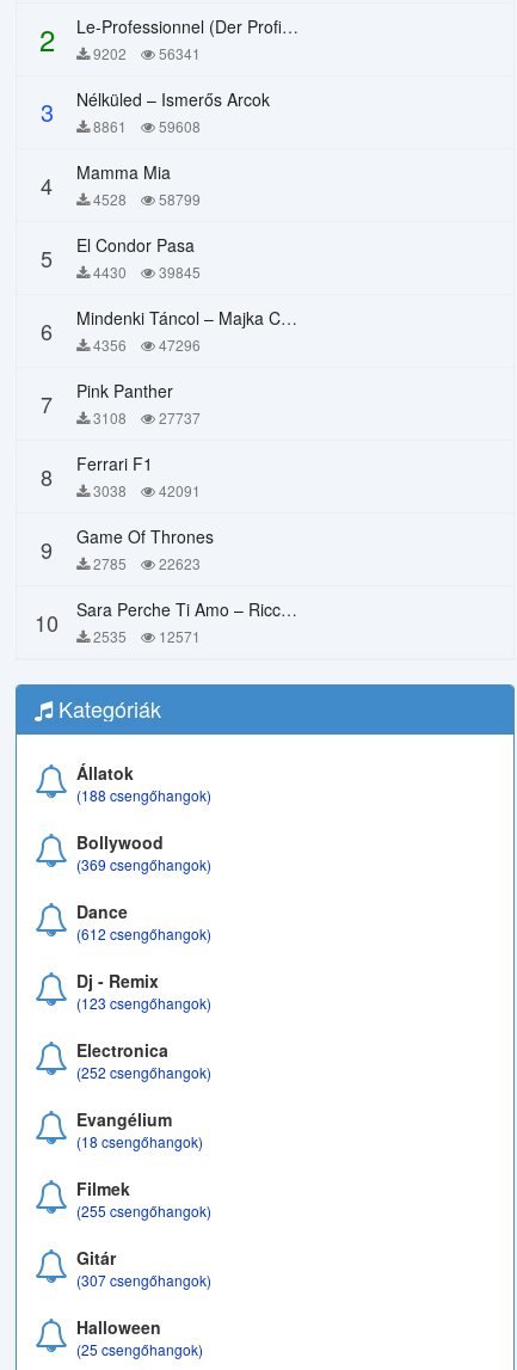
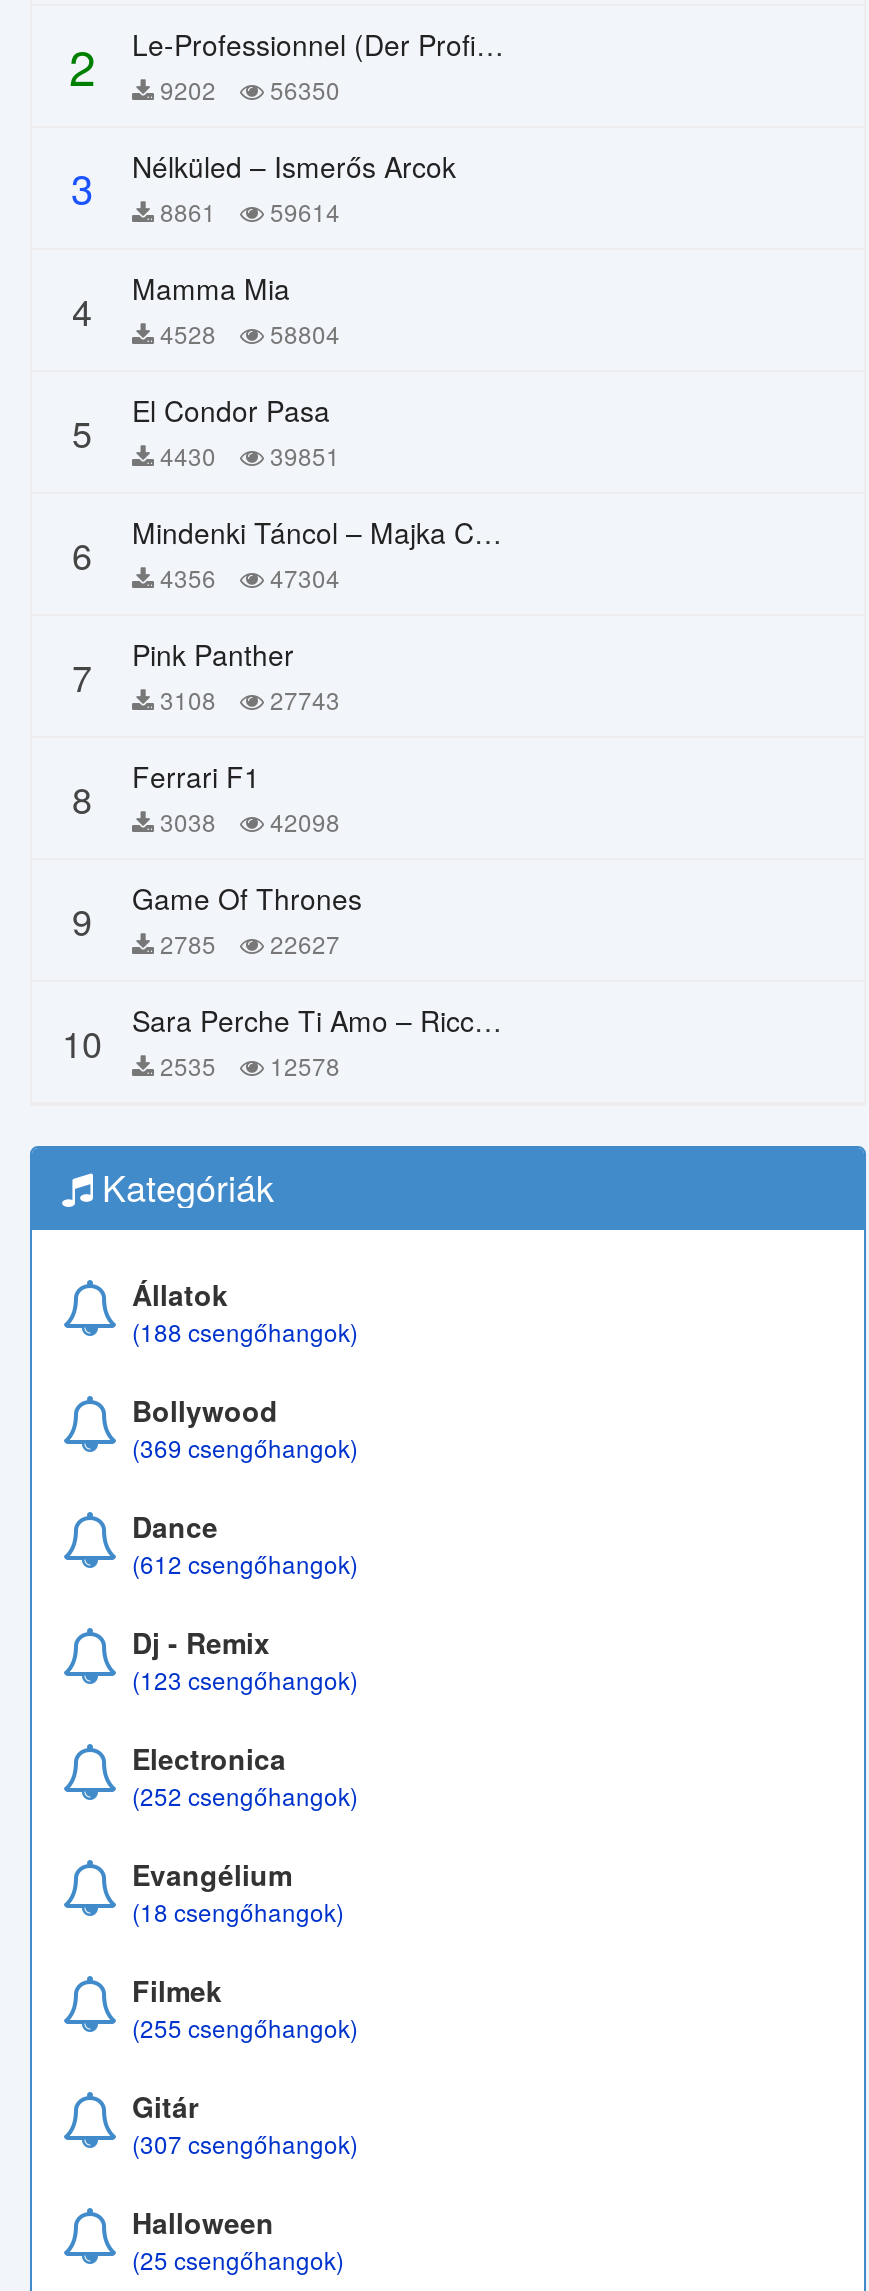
[39,18,201,63] 2 9202 56341 -> [69,30,340,106] 2 9202 56350
[40,87,270,136] 3 Nélküled – Ismerős Arcok 8861 59608 -> [71,146,456,228] 3 Nélküled – Ismerős Arcok 8861 59614
[41,160,201,209] 4 Mamma Mia 4528 58799 -> [72,268,340,350] 4 Mamma Mia 4528 58804
[41,233,201,282] 5 El Condor Pasa 4430 39845 -> [72,390,340,472] 5 El Condor Pasa 4430 39851
[41,315,201,355] 6 4356 47296 -> [72,528,340,594] 6 4356 47304
[41,379,201,428] 7 Pink Panther 3108 27737 -> [72,634,340,716] 7 Pink Panther 3108 27743
[41,451,201,500] 8 Ferrari F1 3038 42091 -> [72,756,340,838] 8 Ferrari F1 3038 42098
[155,553,201,573] 22623 -> [264,926,340,960] 22627
[35,607,201,646] 10 2535 12571 -> [62,1016,340,1082] 10 2535 12578

